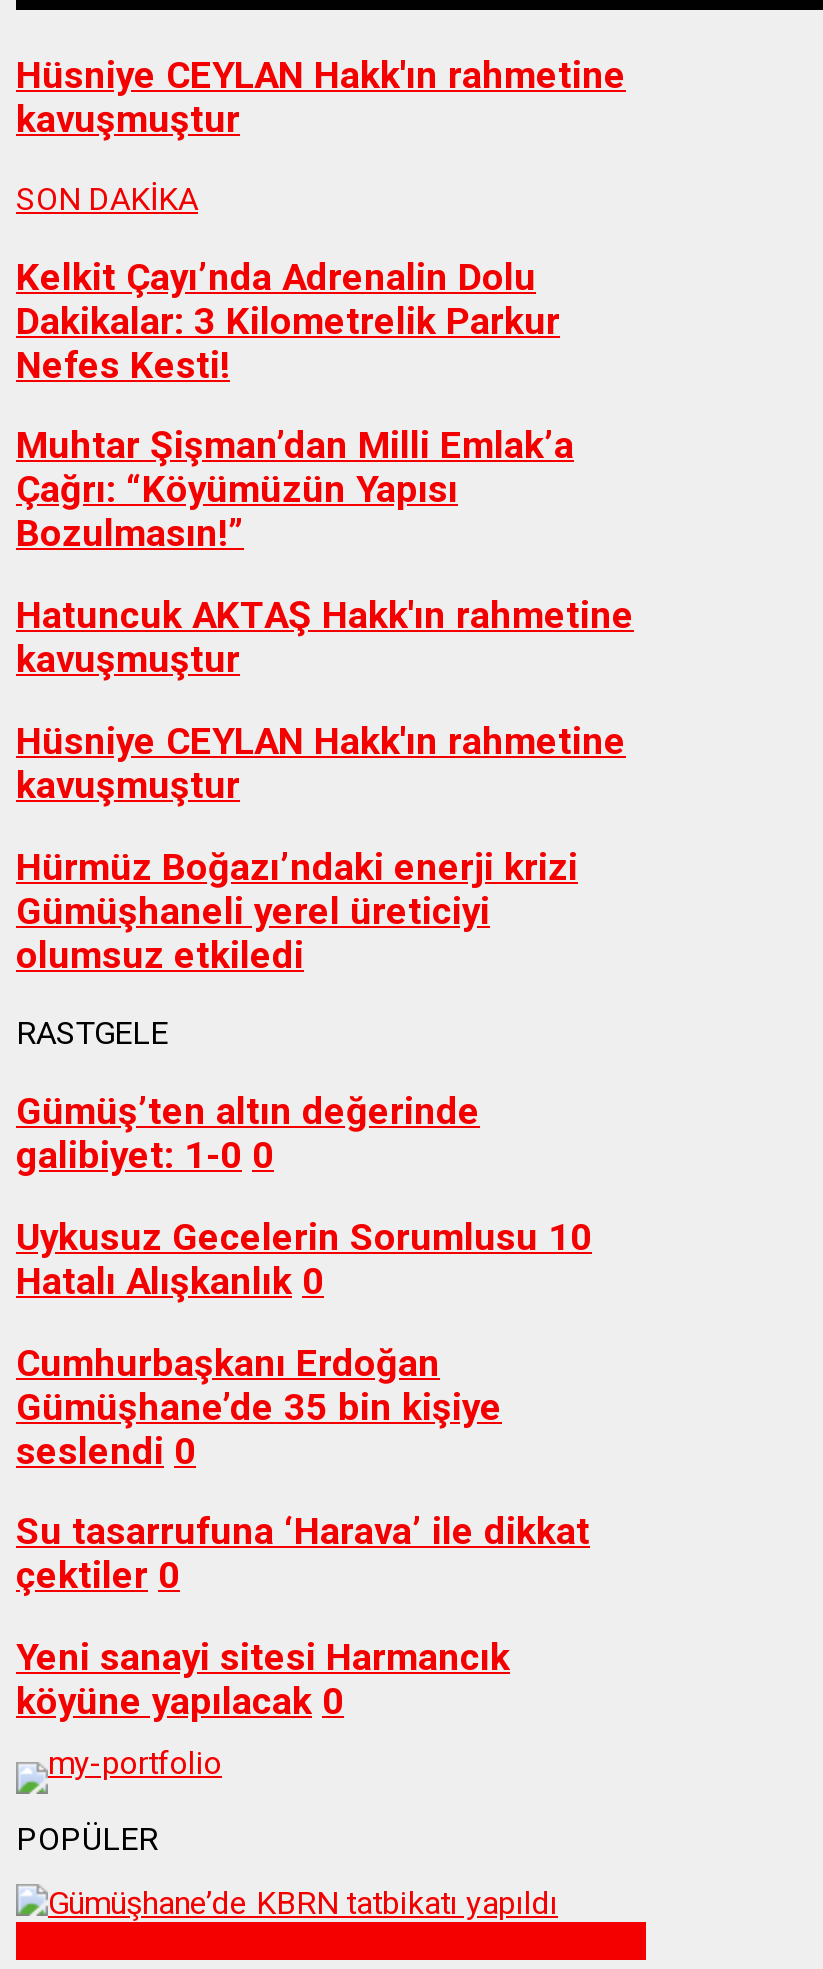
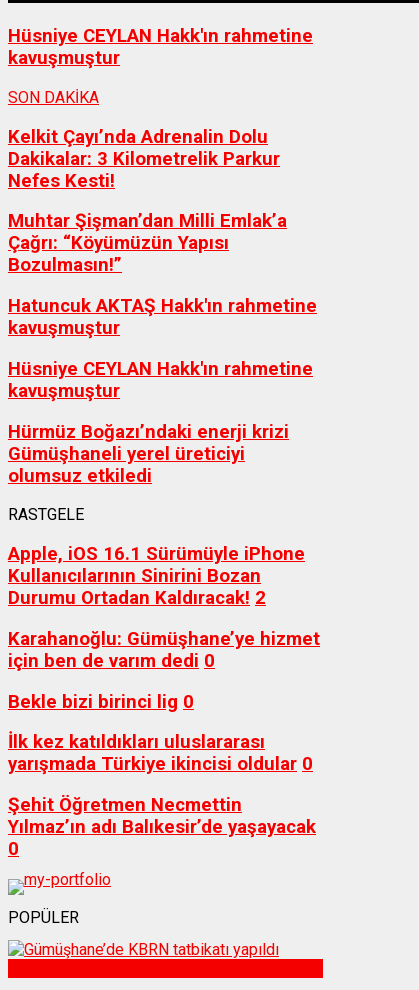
[16,1090,480,1178] Gümüş’ten altın değerinde | galibiyet: 1-0 0 -> [8,543,305,609] Apple, iOS 16.1 Sürümüyle iPhone | Kullanıcılarının Sinirini Bozan | Durumu Ortadan Kaldıracak! 2
[16,1216,592,1304] Uykusuz Gecelerin Sorumlusu 10 | Hatalı Alışkanlık 0 -> [8,628,320,672] Karahanoğlu: Gümüşhane’ye hizmet | için ben de varım dedi 0
[16,1341,502,1473] Cumhurbaşkanı Erdoğan | Gümüşhane’de 35 bin kişiye | seslendi 0 -> [8,690,194,712] Bekle bizi birinci lig 0
[16,1510,590,1598] Su tasarrufuna ‘Harava’ ile dikkat | çektiler 0 -> [8,731,313,775] İlk kez katıldıkları uluslararası | yarışmada Türkiye ikincisi oldular 0
[16,1636,510,1724] Yeni sanayi sitesi Harmancık | köyüne yapılacak 0 -> [8,794,316,860] Şehit Öğretmen Necmettin | Yılmaz’ın adı Balıkesir’de yaşayacak | 0

